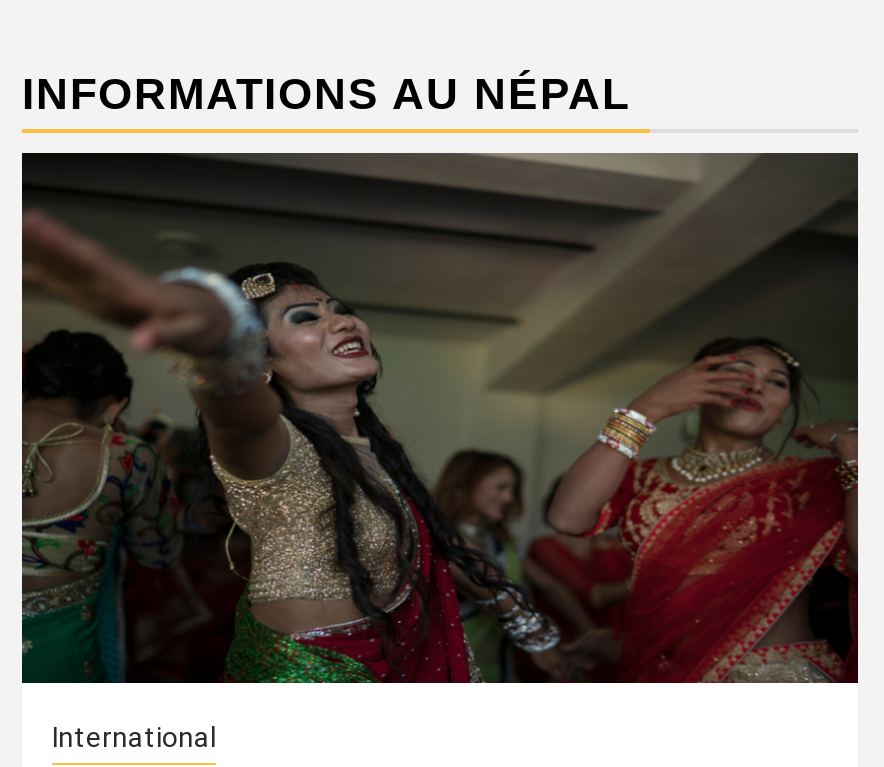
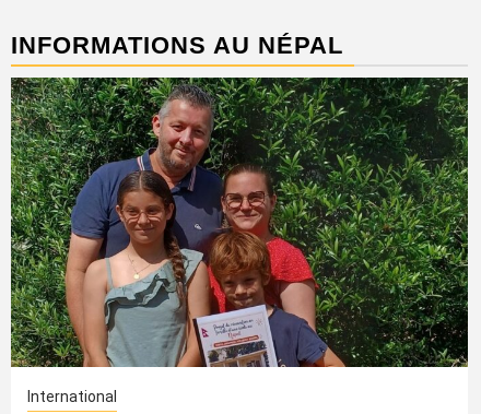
[20,151,860,685] [image] -> [10,76,469,368] [image]

